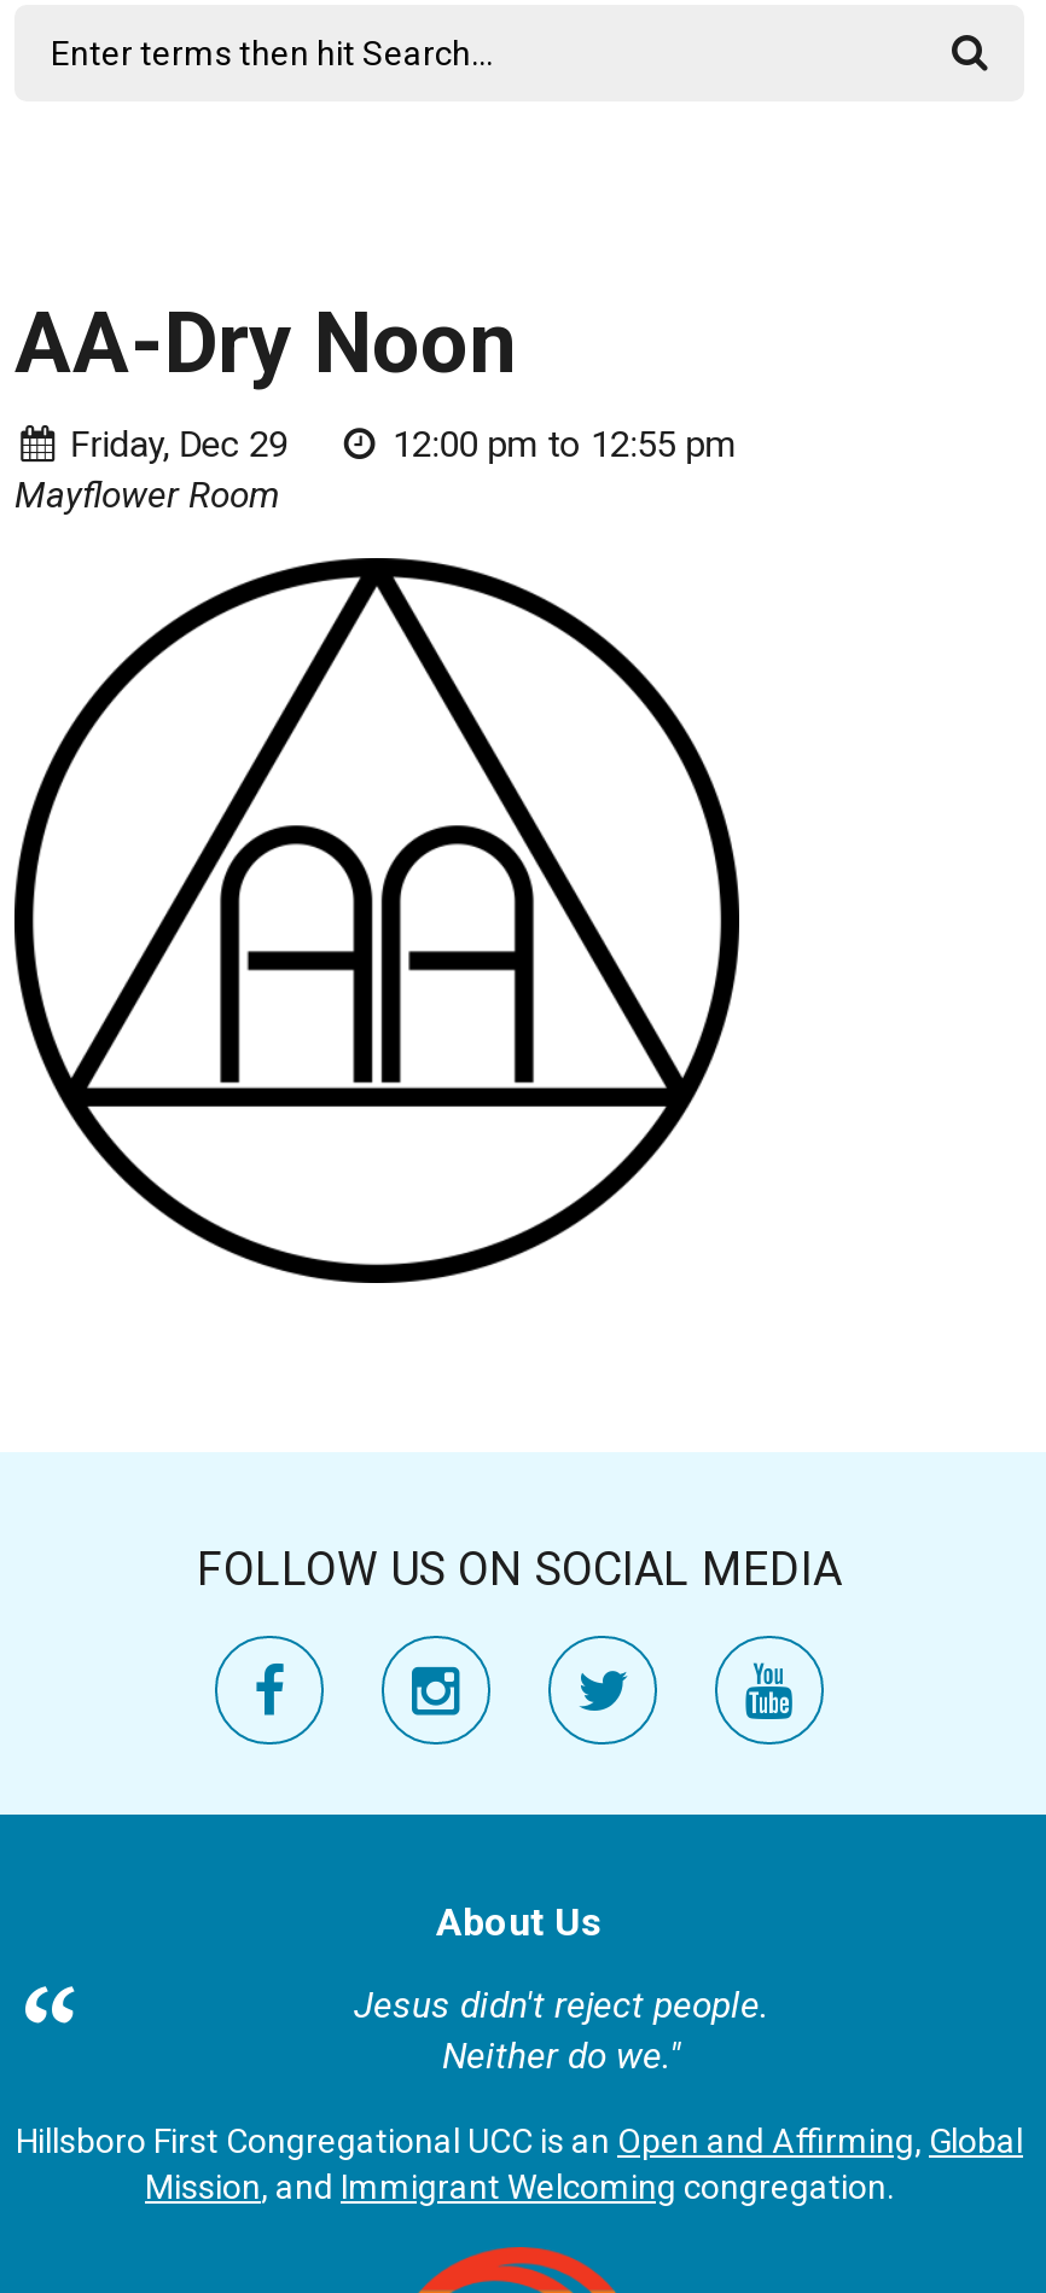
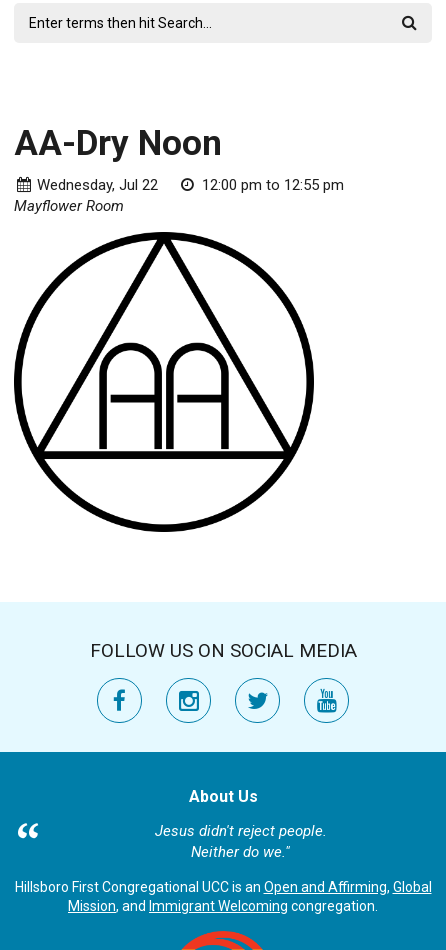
[71,424,288,467] Friday, Dec 29 -> [37,176,158,194] Wednesday, Jul 22

